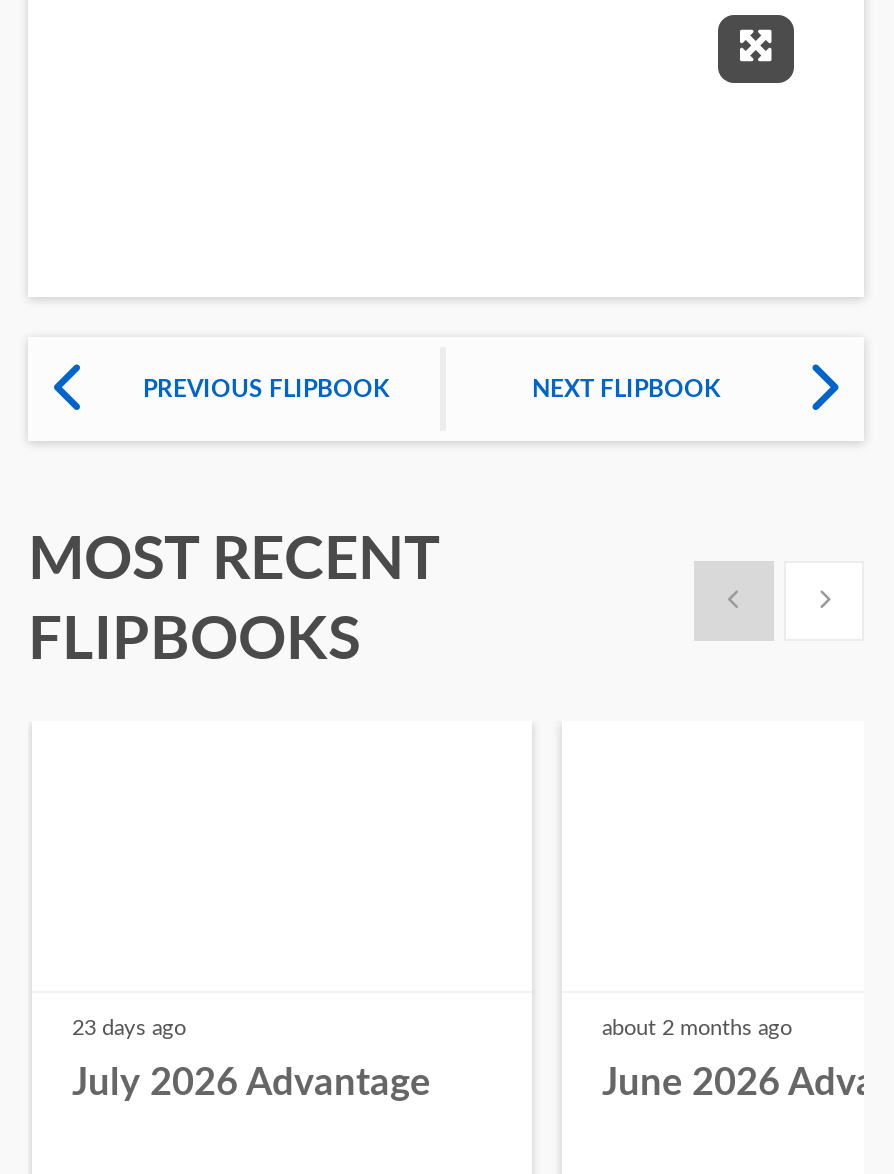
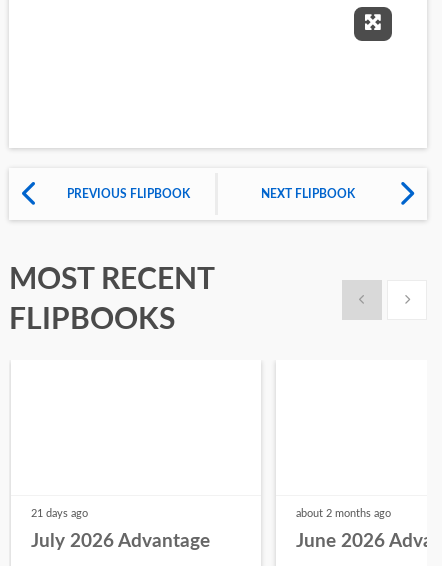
[72,1018,186,1040] 23 days ago -> [31,508,88,519] 21 days ago

